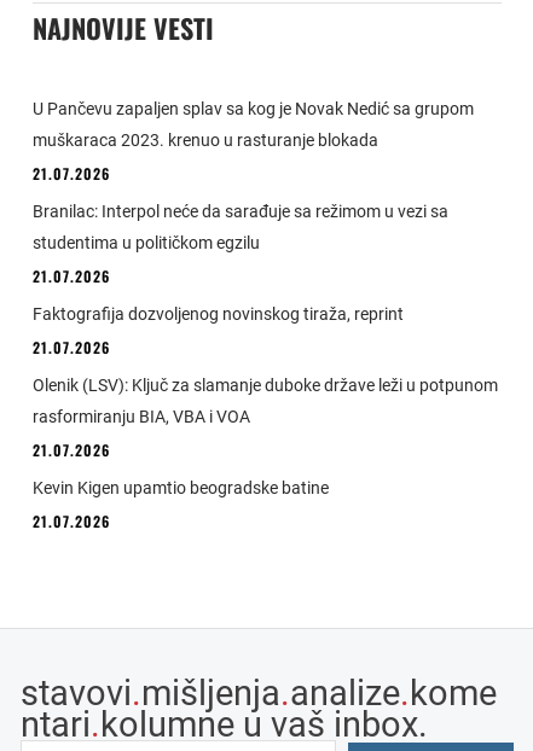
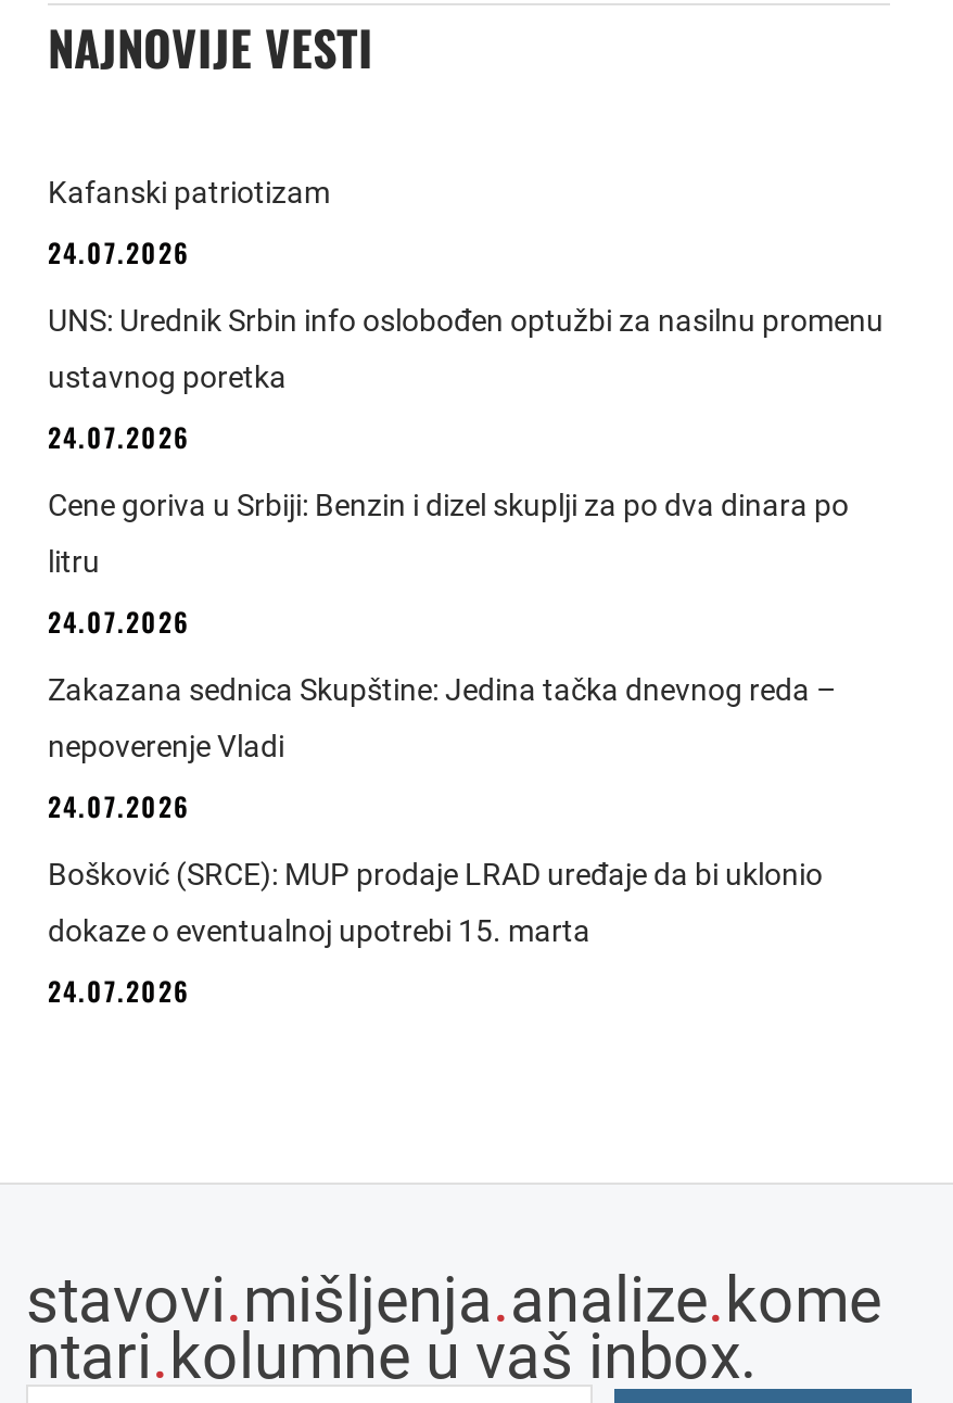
[33,99,498,531] U Pančevu zapaljen splav sa kog je Novak Nedić sa grupom | muškaraca 2023. krenuo u rasturanje blokada | 21.07.2026 | Branilac: Interpol neće da sarađuje sa režimom u vezi sa | studentima u političkom egzilu | 21.07.2026 | Faktografija dozvoljenog novinskog tiraža, reprint | 21.07.2026 | Olenik (LSV): Ključ za slamanje duboke države leži u potpunom | rasformiranju BIA, VBA i VOA | 21.07.2026 | Kevin Kigen upamtio beogradske batine | 21.07.2026 -> [48,175,884,1009] Kafanski patriotizam | 24.07.2026 | UNS: Urednik Srbin info oslobođen optužbi za nasilnu promenu | ustavnog poretka | 24.07.2026 | Cene goriva u Srbiji: Benzin i dizel skuplji za po dva dinara po | litru | 24.07.2026 | Zakazana sednica Skupštine: Jedina tačka dnevnog reda – | nepoverenje Vladi | 24.07.2026 | Bošković (SRCE): MUP prodaje LRAD uređaje da bi uklonio | dokaze o eventualnoj upotrebi 15. marta | 24.07.2026

